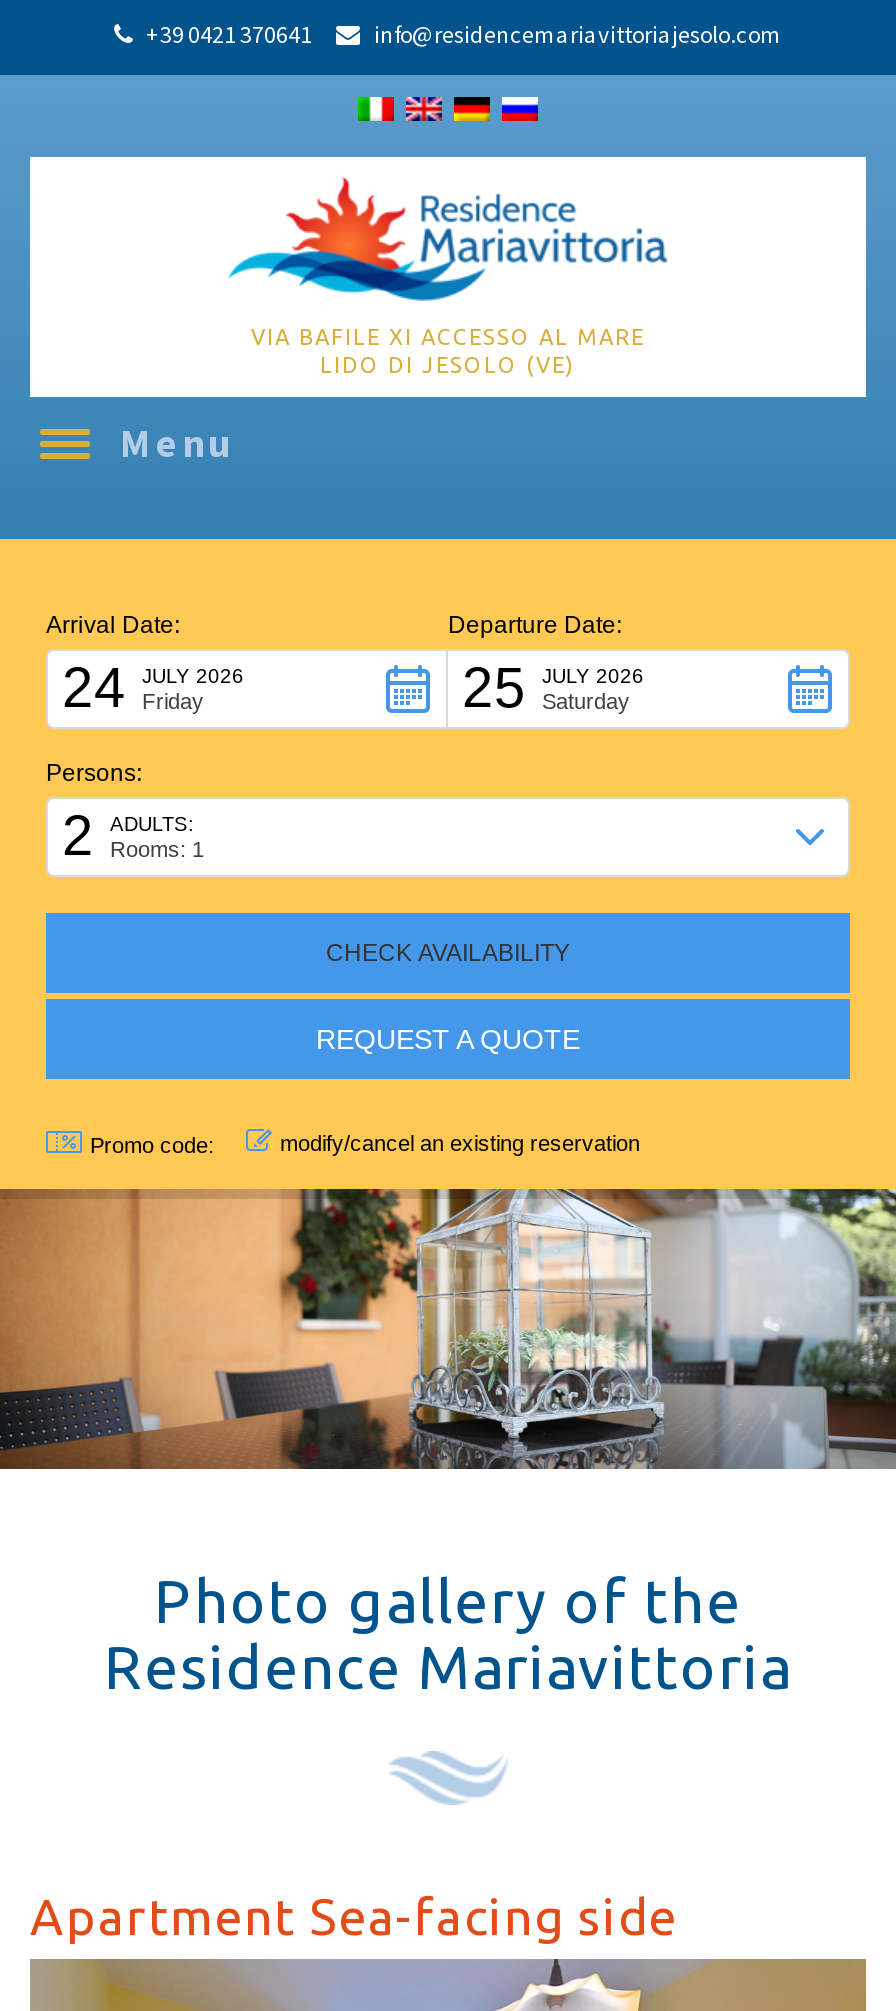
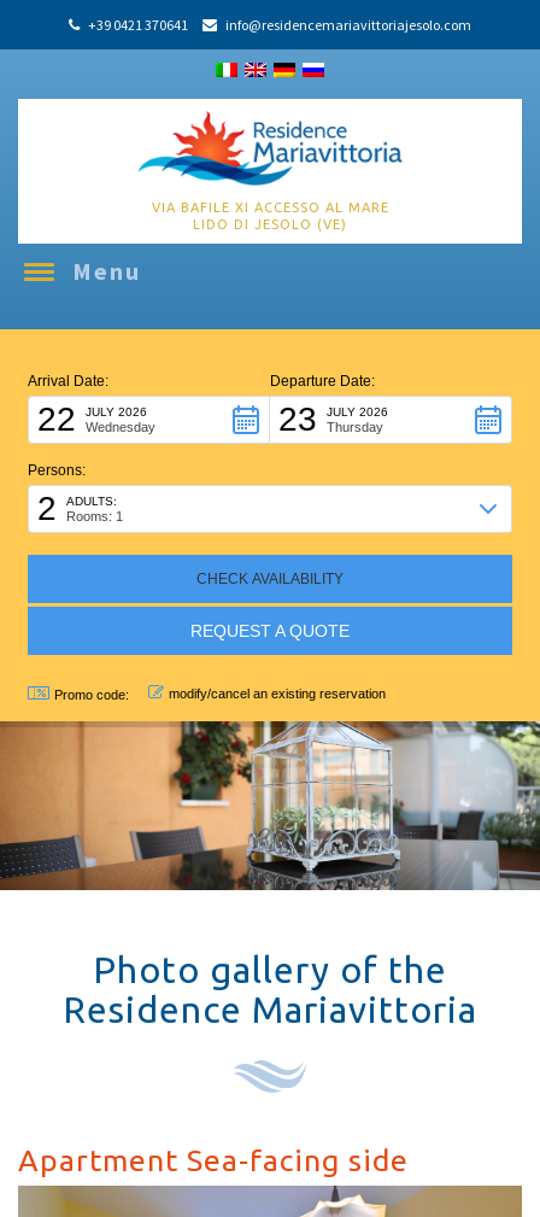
[62,658,126,720] 24 -> [37,401,76,438] 22
[462,658,526,720] 25 -> [278,401,317,438] 23
[142,690,204,714] Friday -> [86,420,155,435] Wednesday
[542,690,630,714] Saturday -> [327,420,383,435] Thursday

